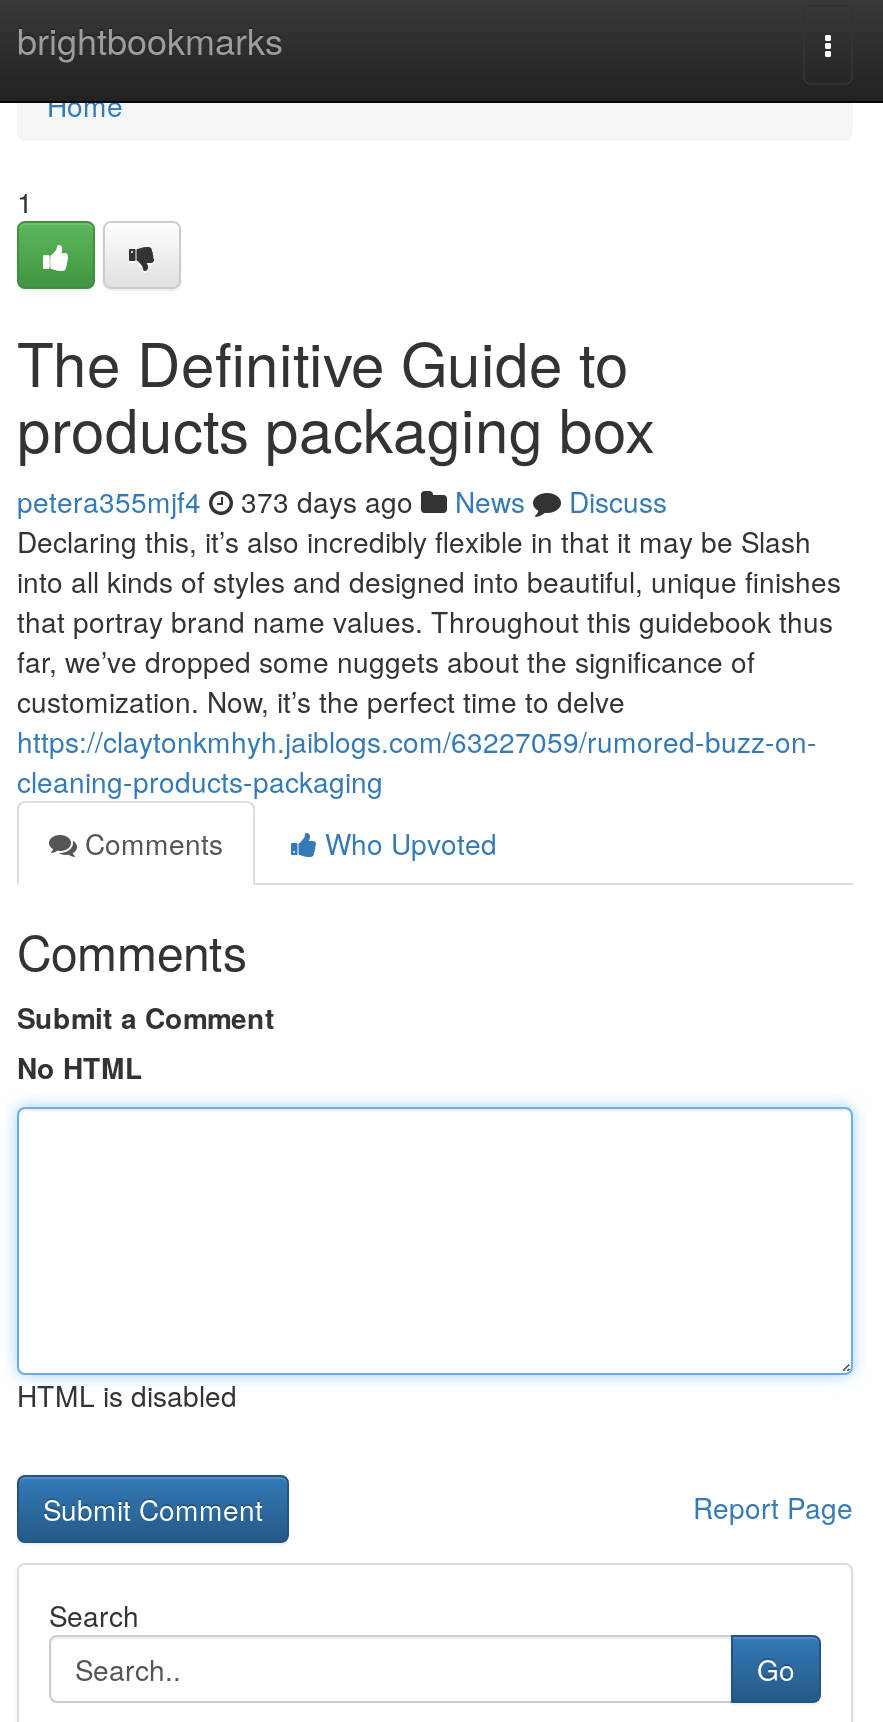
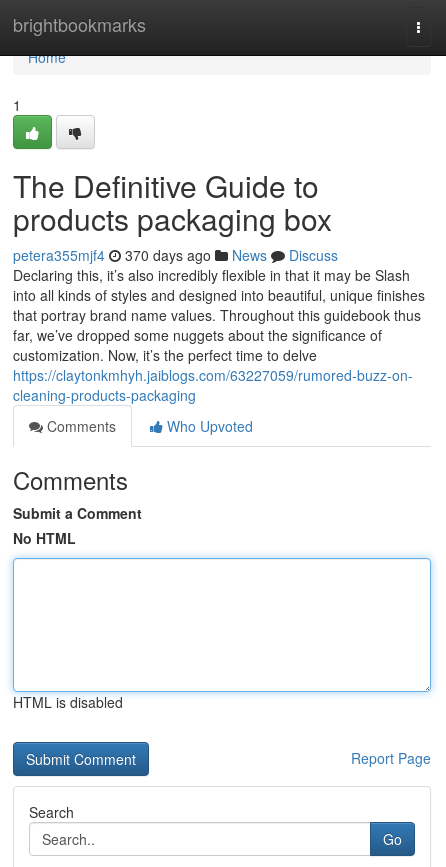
[17,481,667,521] petera355mjf4 373 days ago News Discuss -> [13,245,338,265] petera355mjf4 370 days ago News Discuss

